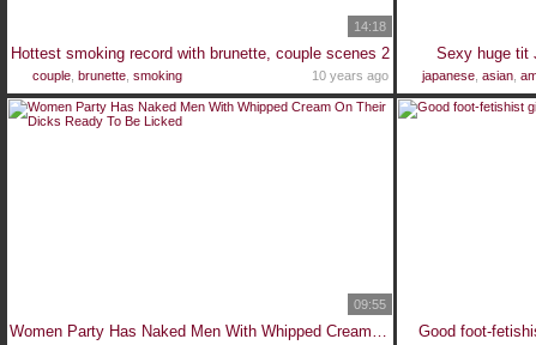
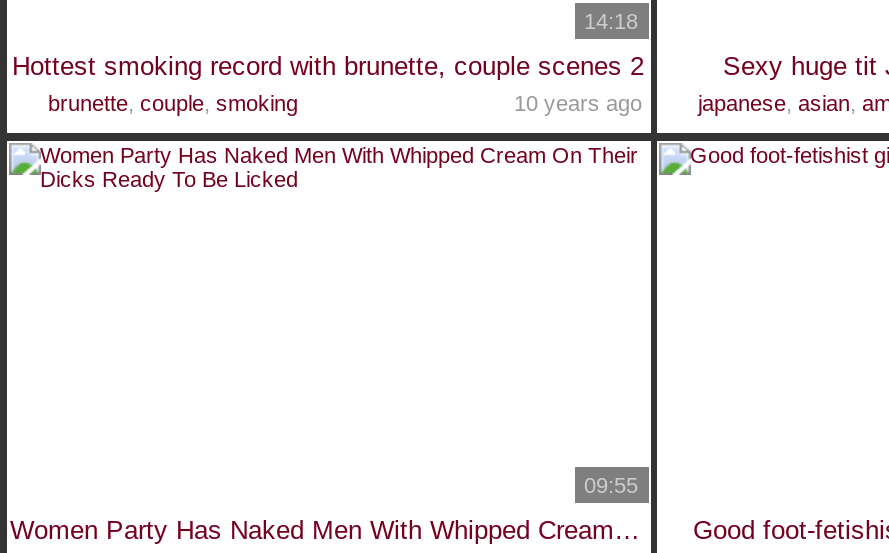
[32,68,182,83] couple, brunette, smoking -> [48,91,298,115] brunette, couple, smoking

